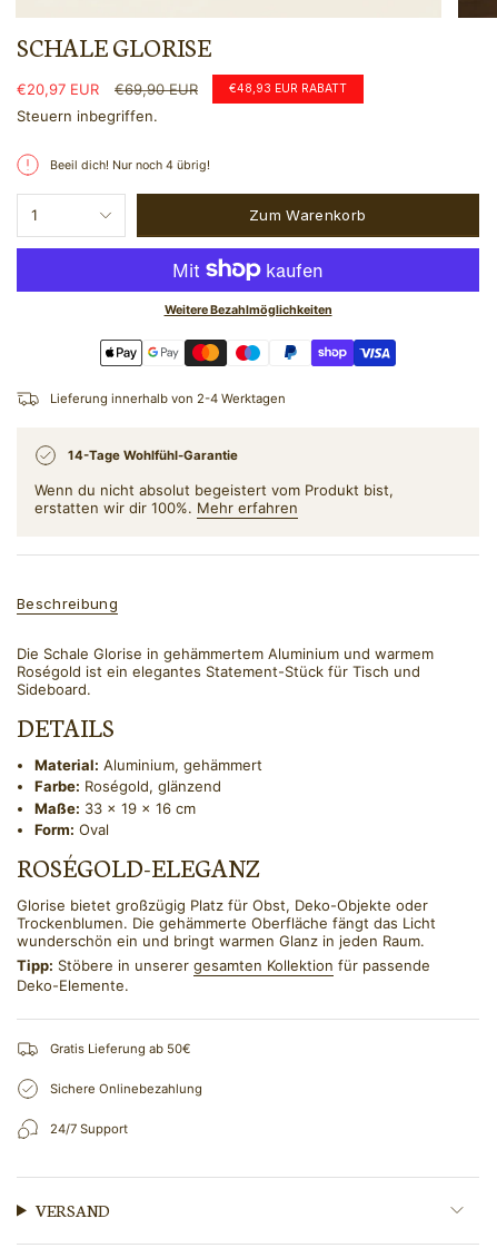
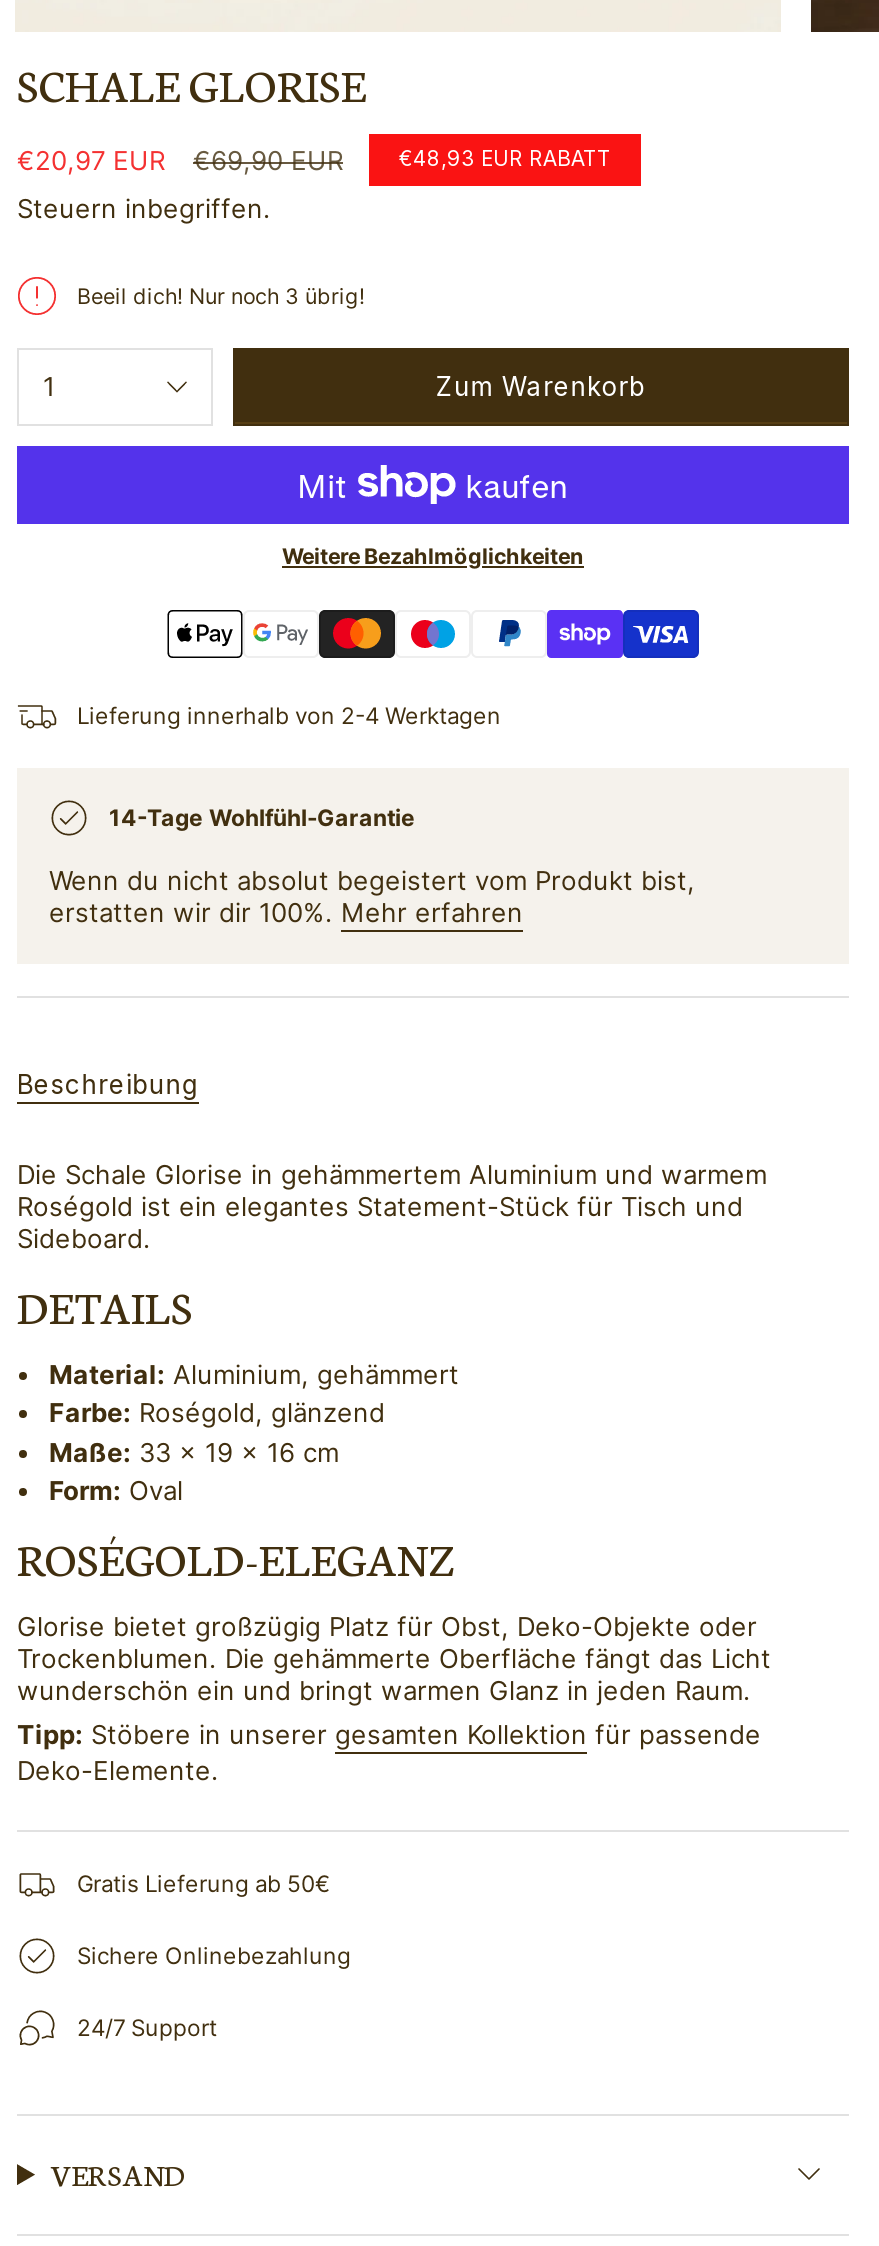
[50,158,210,172] Beeil dich! Nur noch 4 übrig! -> [77,284,365,310] Beeil dich! Nur noch 3 übrig!

